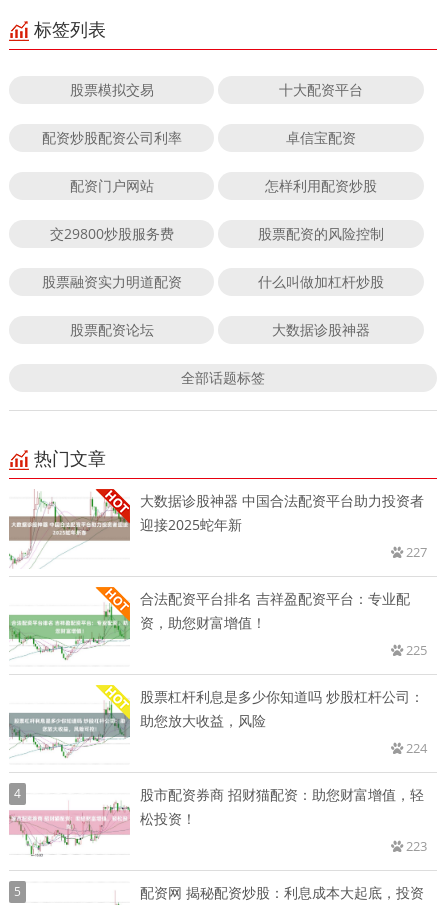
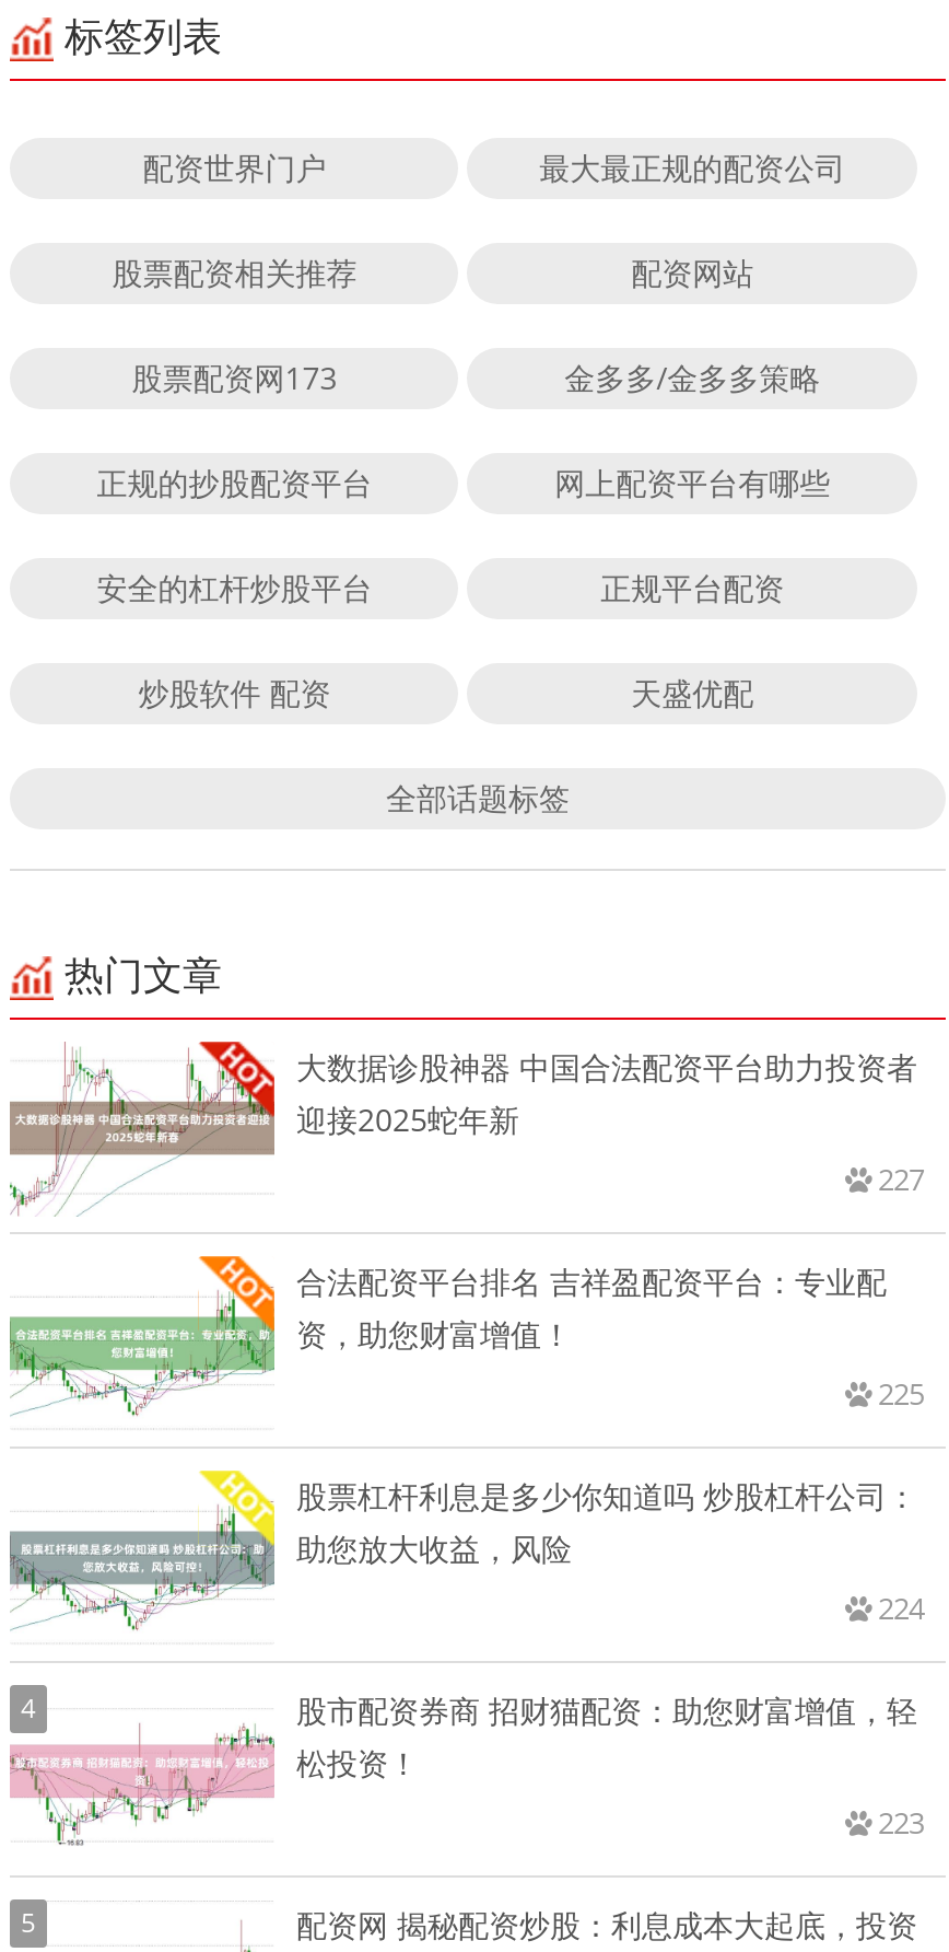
[70,80,363,99] 股票模拟交易 | 十大配资平台 -> [143,146,846,188] 配资世界门户 | 最大最正规的配资公司
[42,128,356,147] 配资炒股配资公司利率 | 卓信宝配资 -> [112,251,754,293] 股票配资相关推荐 | 配资网站
[70,176,377,195] 配资门户网站 | 怎样利用配资炒股 -> [132,356,820,398] 股票配资网173 | 金多多/金多多策略
[50,224,384,243] 交29800炒股服务费 | 股票配资的风险控制 -> [97,461,830,503] 正规的抄股配资平台 | 网上配资平台有哪些
[42,272,384,291] 股票融资实力明道配资 | 什么叫做加杠杆炒股 -> [97,566,784,608] 安全的杠杆炒股平台 | 正规平台配资
[70,320,370,339] 股票配资论坛 | 大数据诊股神器 -> [138,671,754,713] 炒股软件 配资 | 天盛优配

